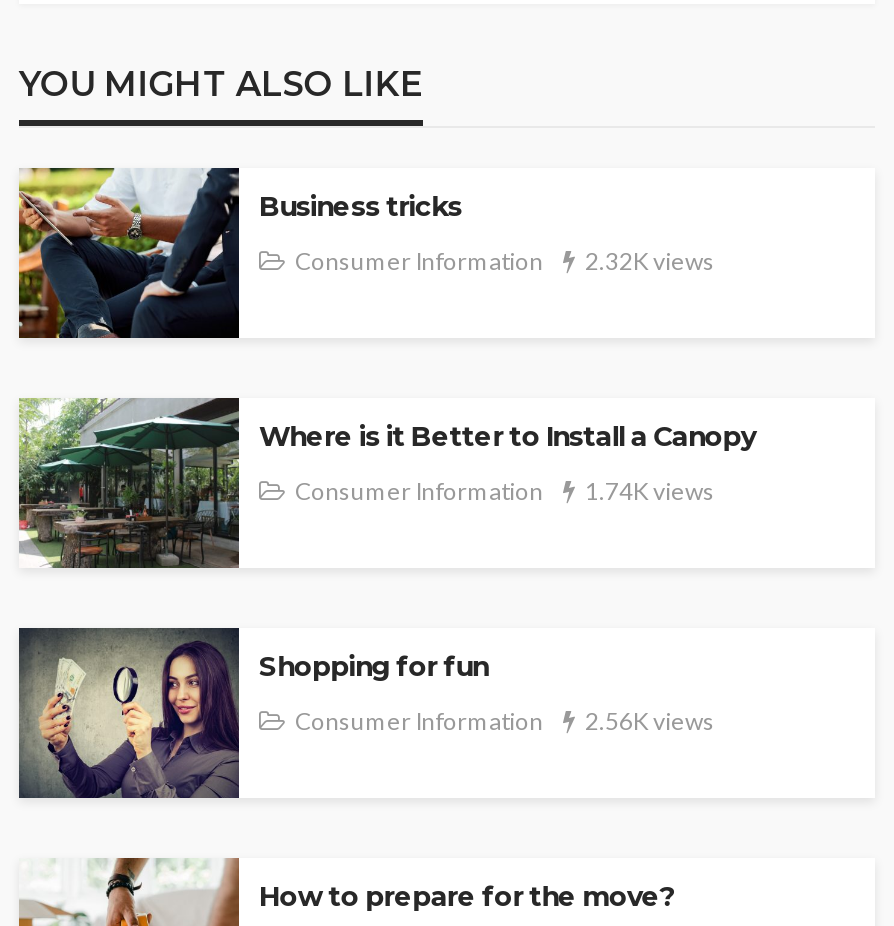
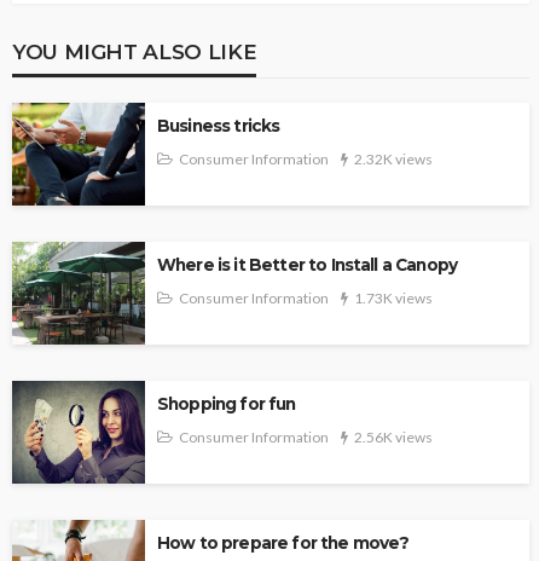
[295,475,715,505] Consumer Information 1.74K views -> [179,288,433,307] Consumer Information 1.73K views

